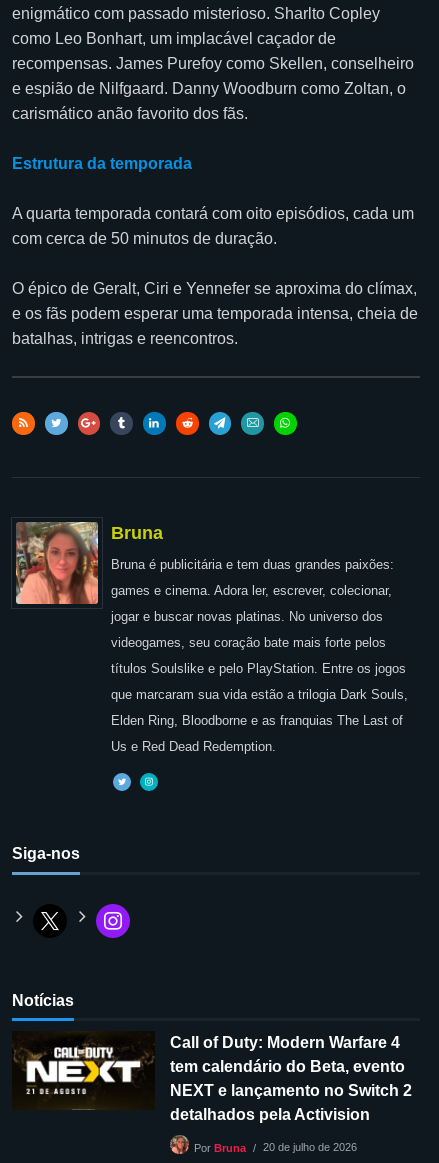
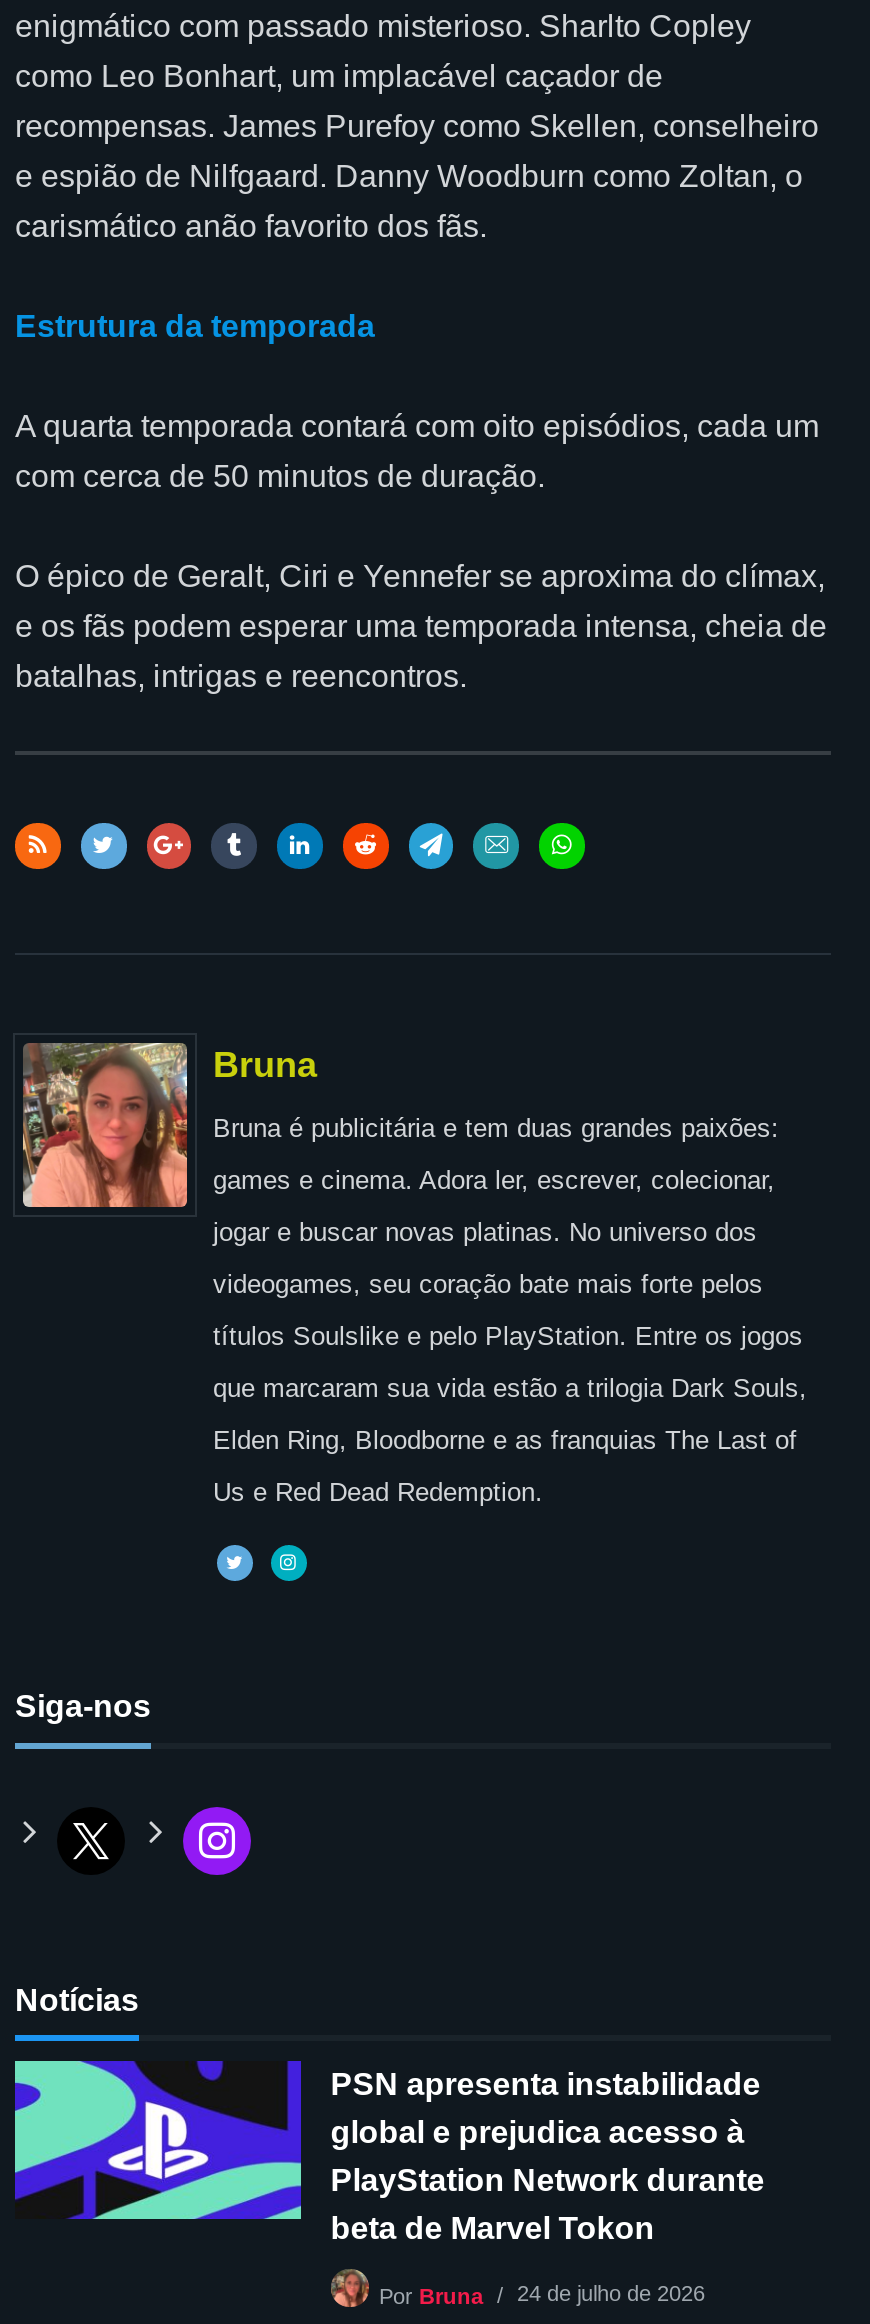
[12,1031,412,1123] [image] | Call of Duty: Modern Warfare 4 | tem calendário do Beta, evento | NEXT e lançamento no Switch 2 | detalhados pela Activision -> [13,2059,765,2245] [image] | PSN apresenta instabilidade | global e prejudica acesso à | PlayStation Network durante | beta de Marvel Tokon
[194,1141,357,1154] Por Bruna 20 de julho de 2026 -> [379,2282,705,2308] Por Bruna 24 de julho de 2026

